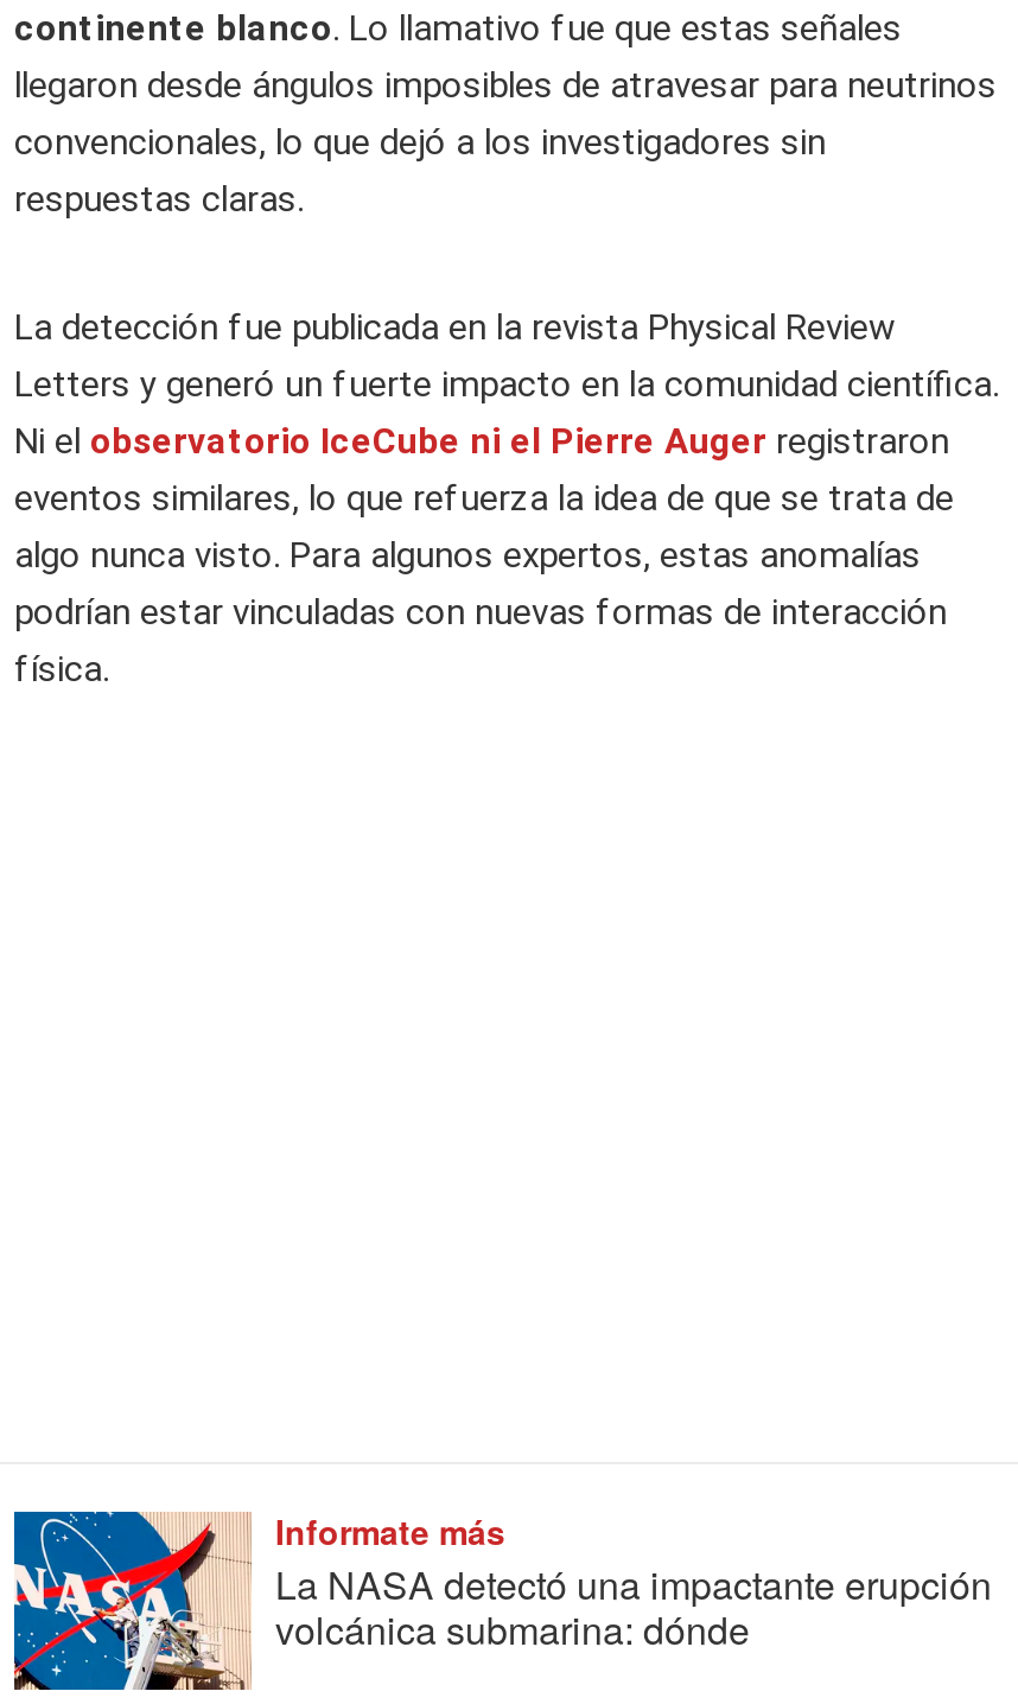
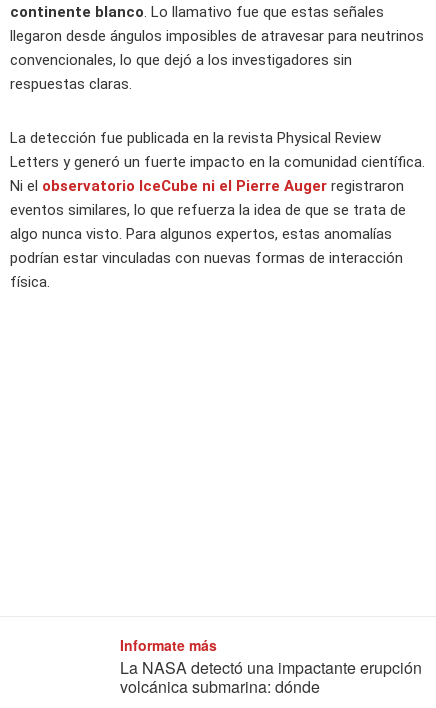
[12,1509,254,1692] [image] -> none

